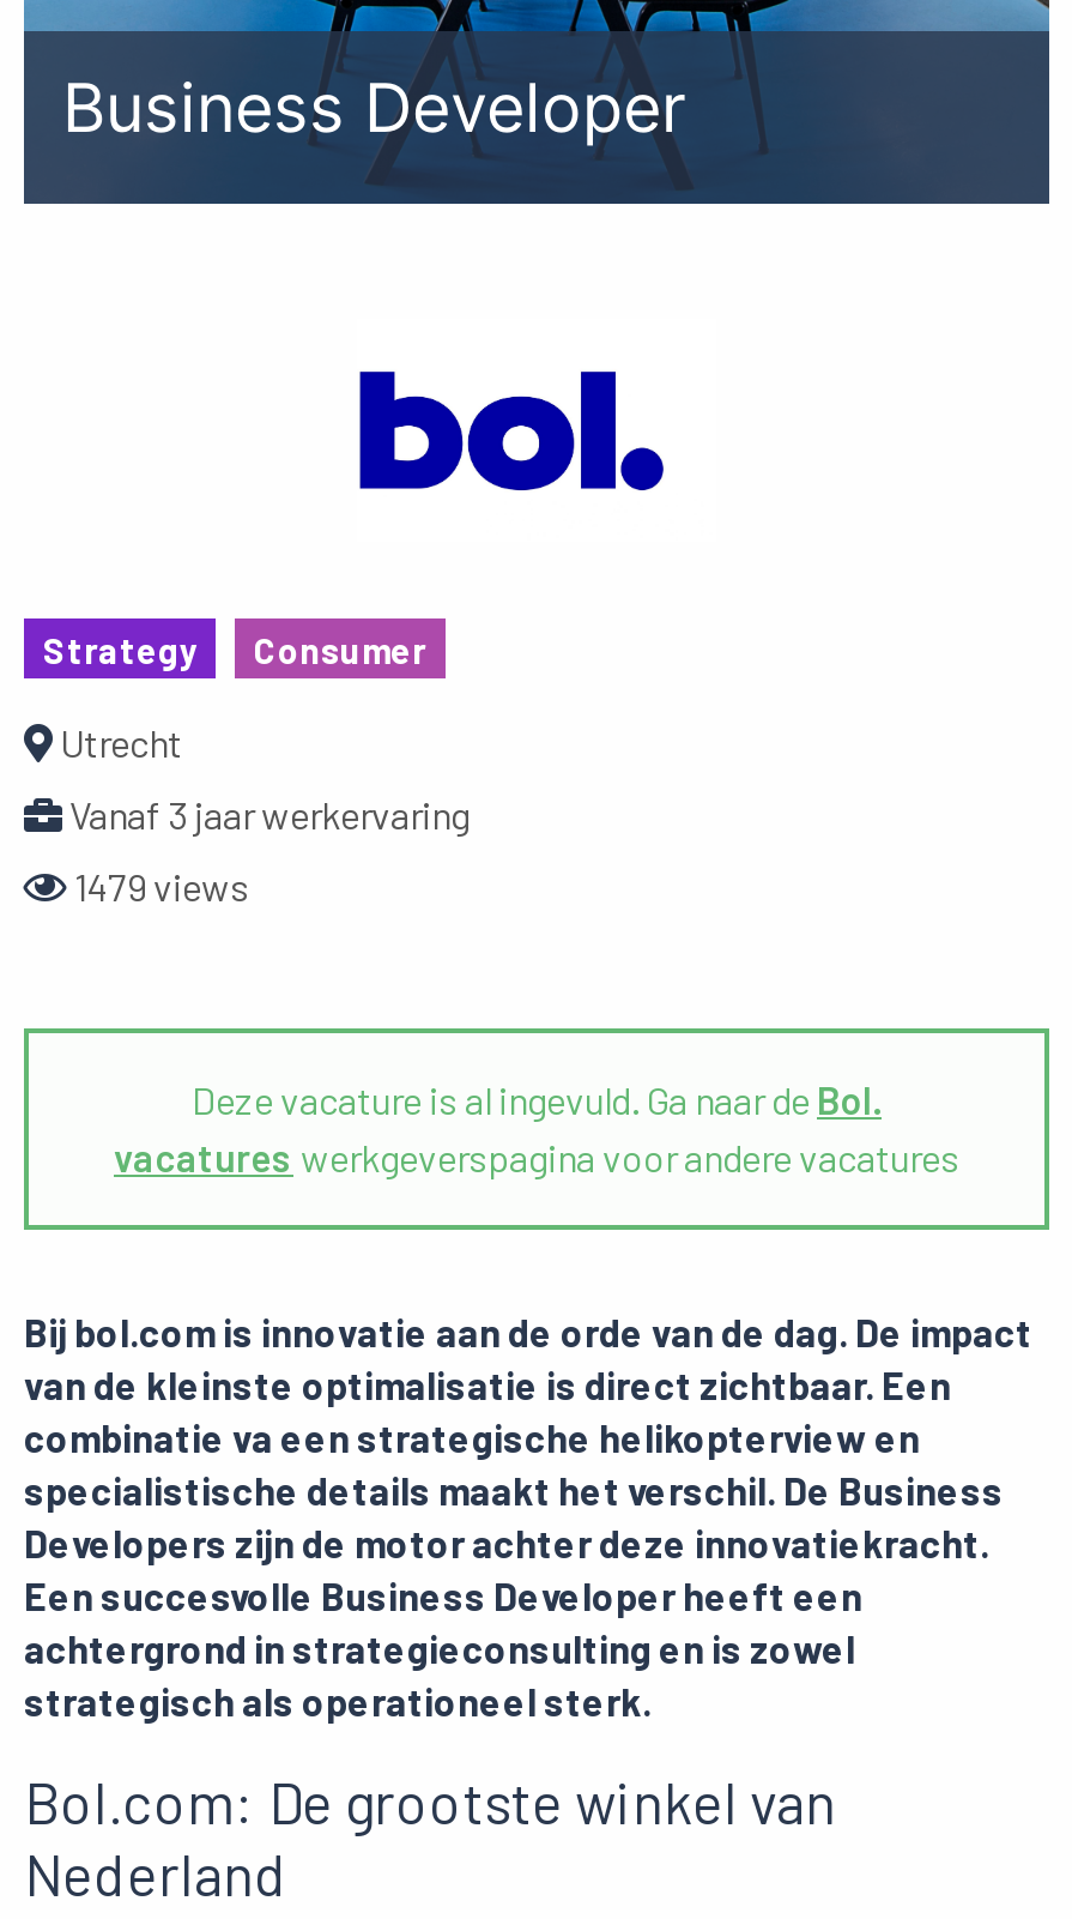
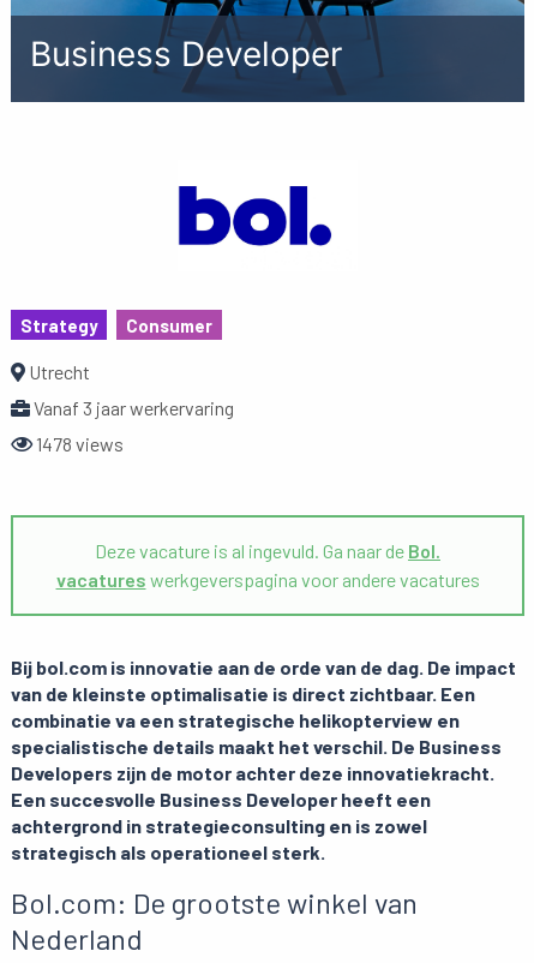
[67,863,249,908] 1479 views -> [32,432,124,455] 1478 views

